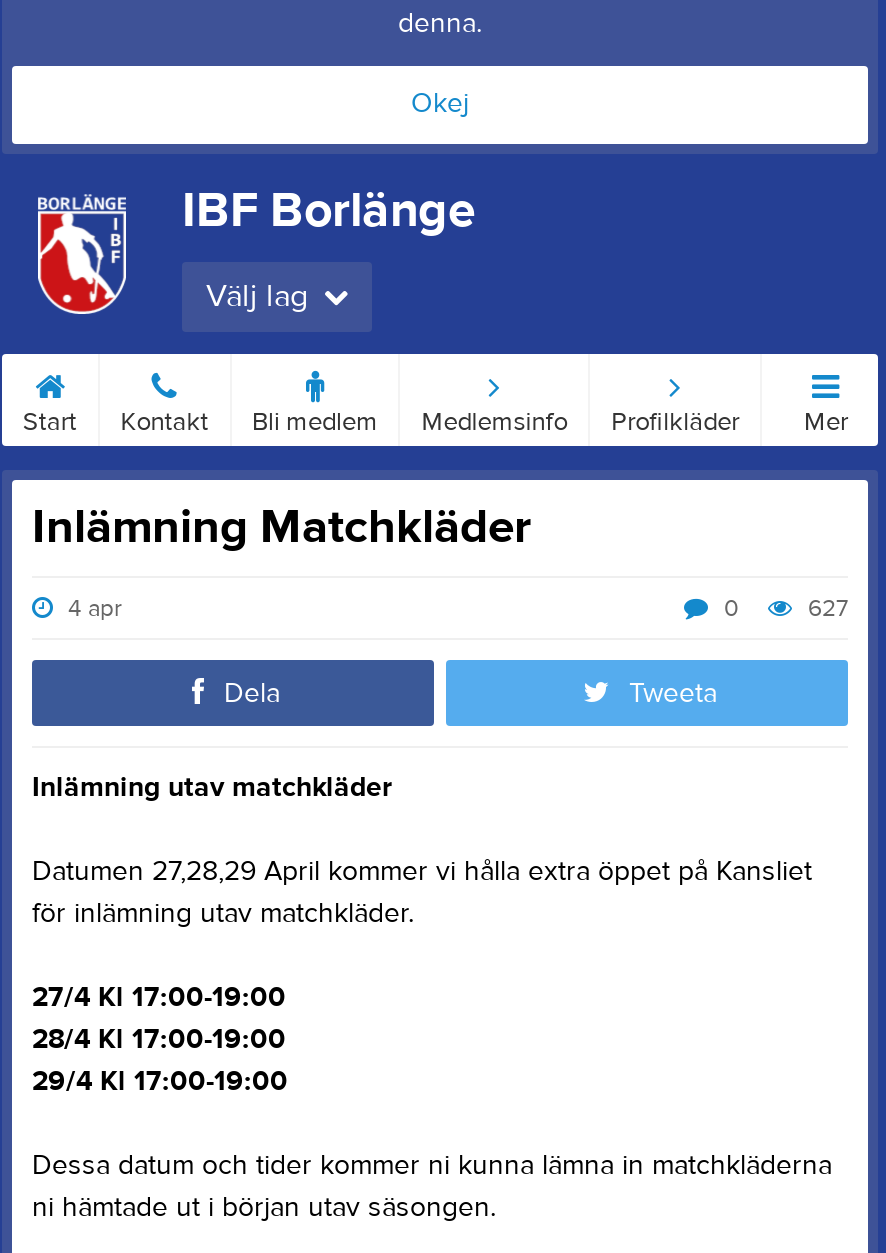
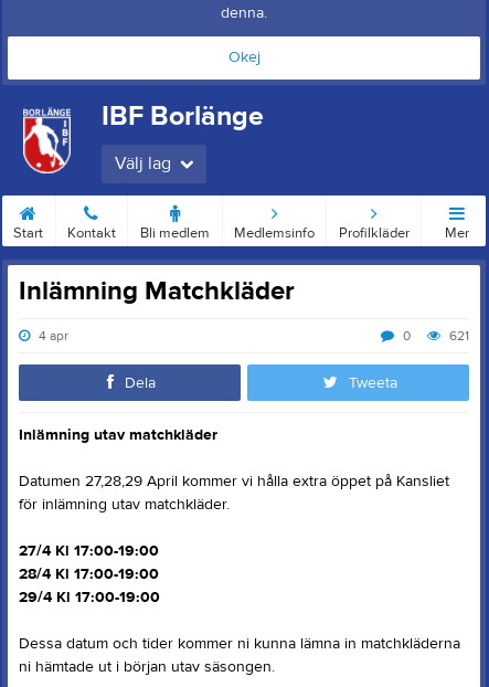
[718,592,848,624] 0 627 -> [400,327,469,345] 0 621

